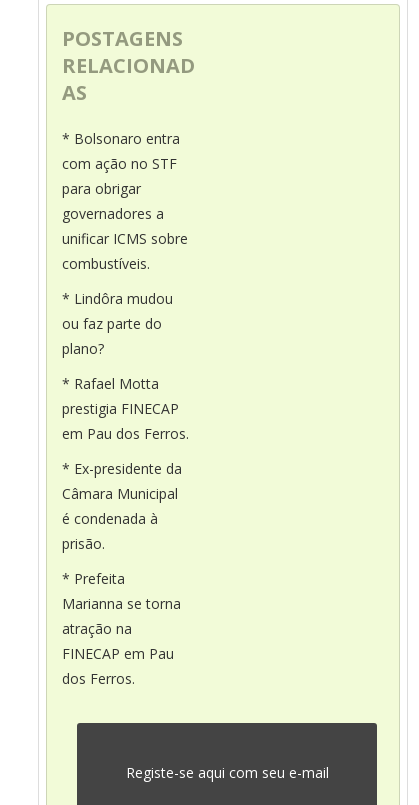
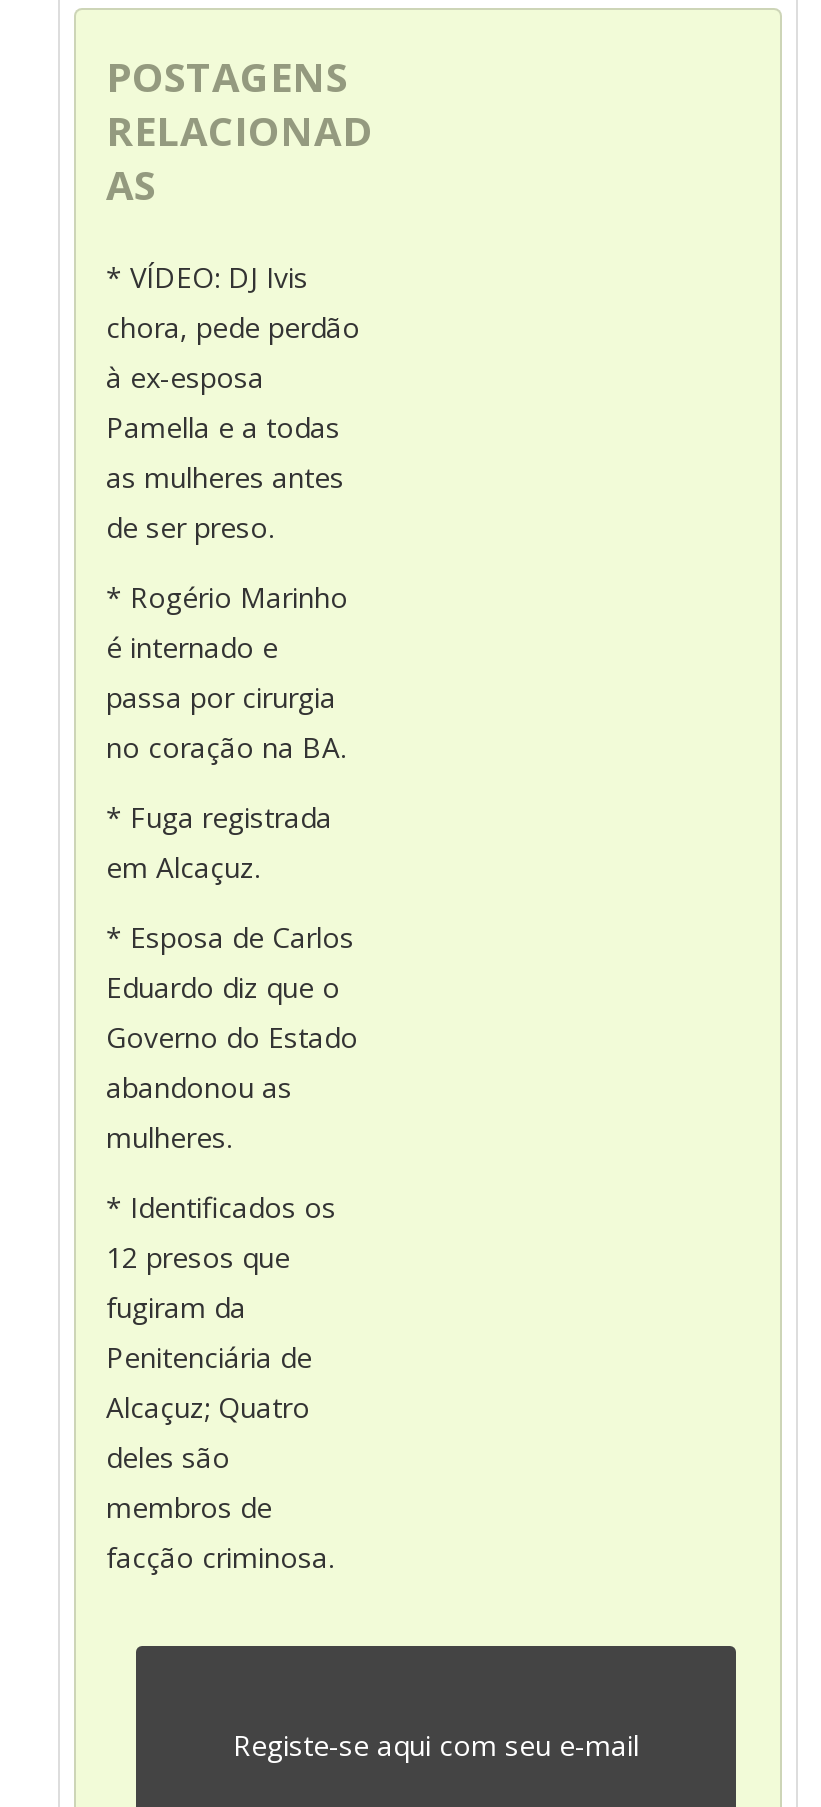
[62,129,188,273] * Bolsonaro entra | com ação no STF | para obrigar | governadores a | unificar ICMS sobre | combustíveis. -> [106,258,360,546] * VÍDEO: DJ Ivis | chora, pede perdão | à ex-esposa | Pamella e a todas | as mulheres antes | de ser preso.
[62,289,173,358] * Lindôra mudou | ou faz parte do | plano? -> [106,578,348,766] * Rogério Marinho | é internado e | passa por cirurgia | no coração na BA.
[62,374,189,443] * Rafael Motta | prestigia FINECAP | em Pau dos Ferros. -> [106,798,332,886] * Fuga registrada | em Alcaçuz.
[62,459,182,553] * Ex-presidente da | Câmara Municipal | é condenada à | prisão. -> [106,918,358,1156] * Esposa de Carlos | Eduardo diz que o | Governo do Estado | abandonou as | mulheres.
[62,569,181,688] * Prefeita | Marianna se torna | atração na | FINECAP em Pau | dos Ferros. -> [106,1188,336,1576] * Identificados os | 12 presos que | fugiram da | Penitenciária de | Alcaçuz; Quatro | deles são | membros de | facção criminosa.

